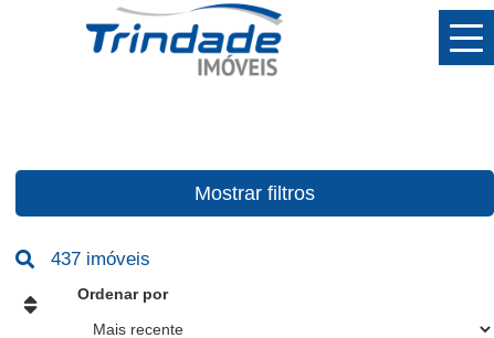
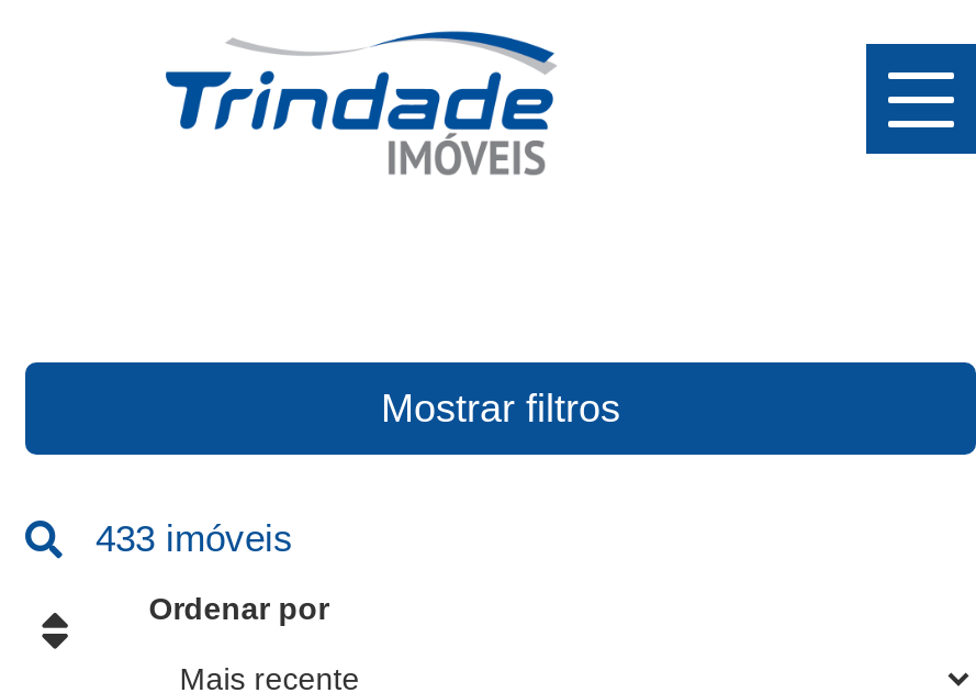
[51,249,150,270] 437 imóveis -> [96,518,293,560] 433 imóveis

